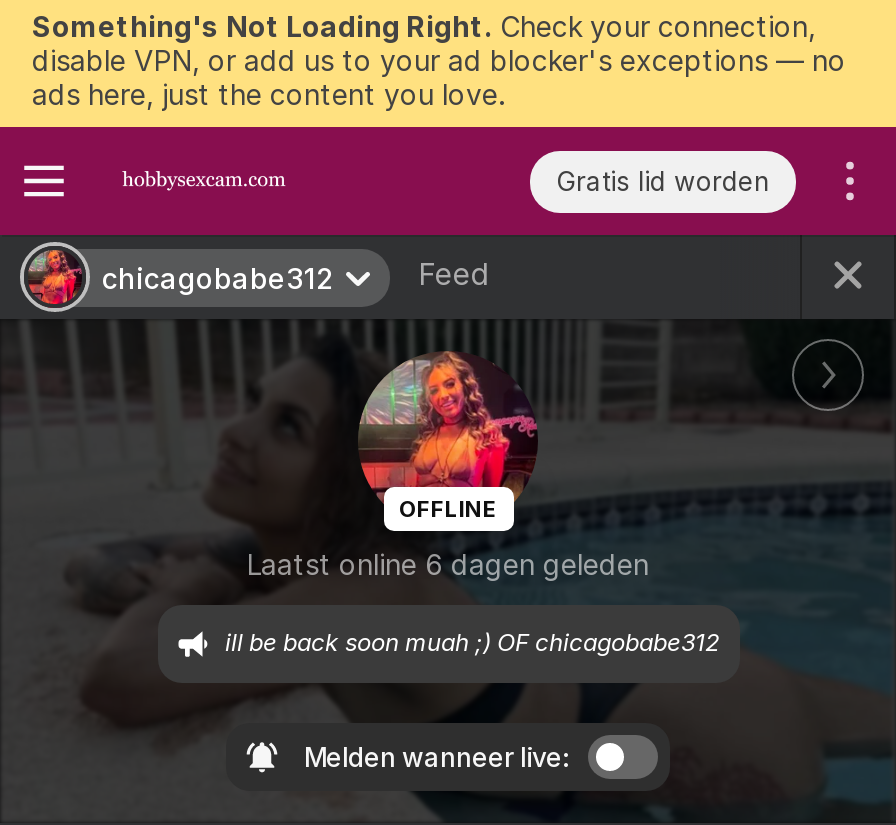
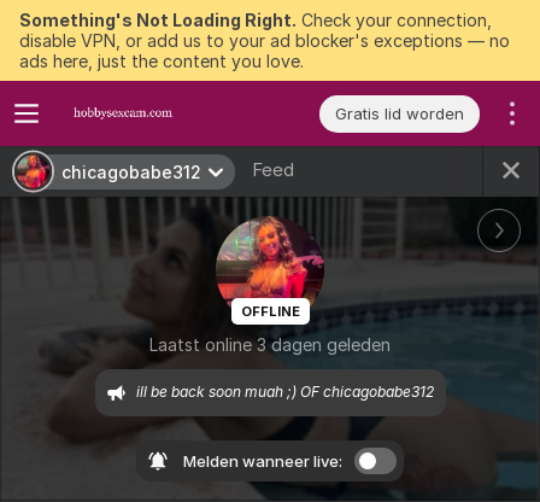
[247,548,649,582] Laatst online 6 dagen geleden -> [149,335,391,355] Laatst online 3 dagen geleden

